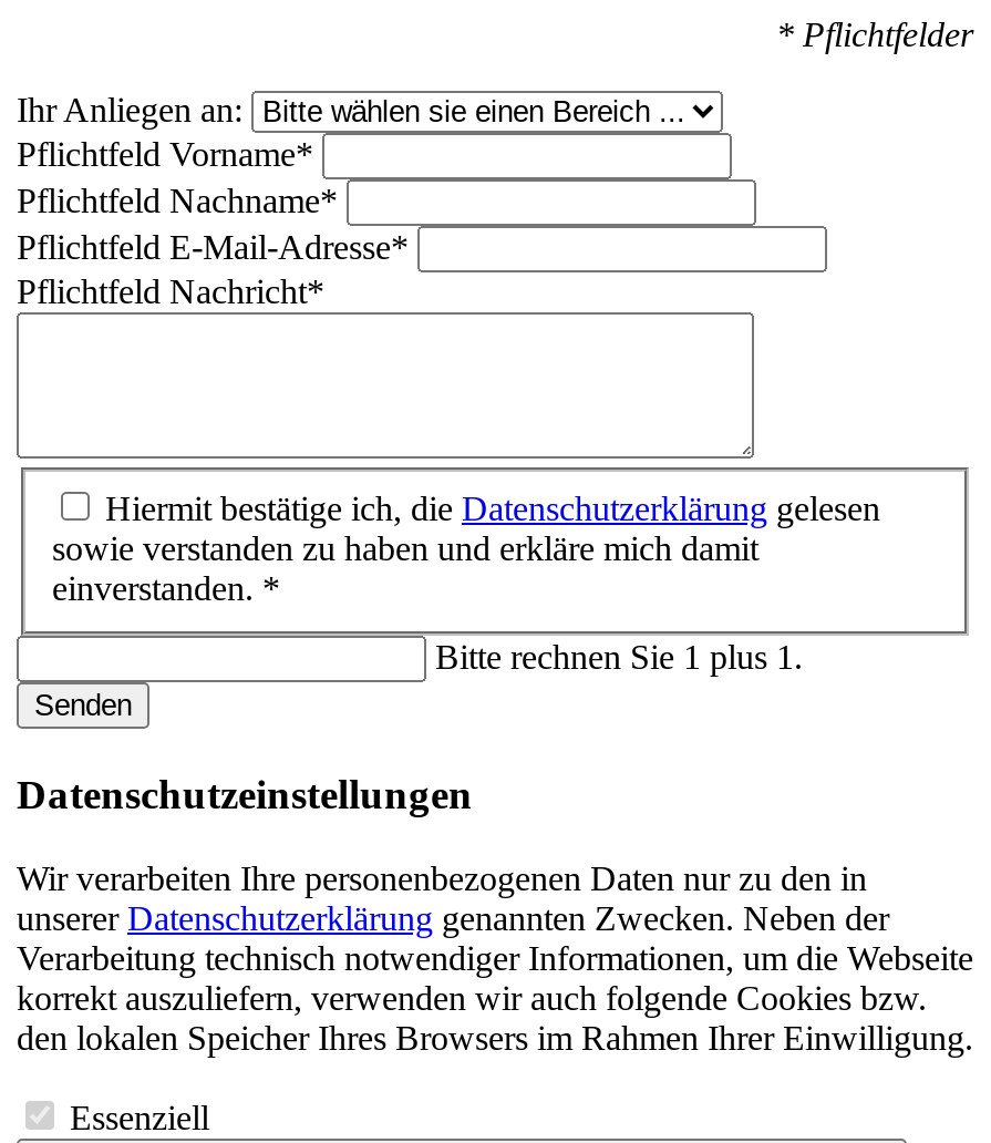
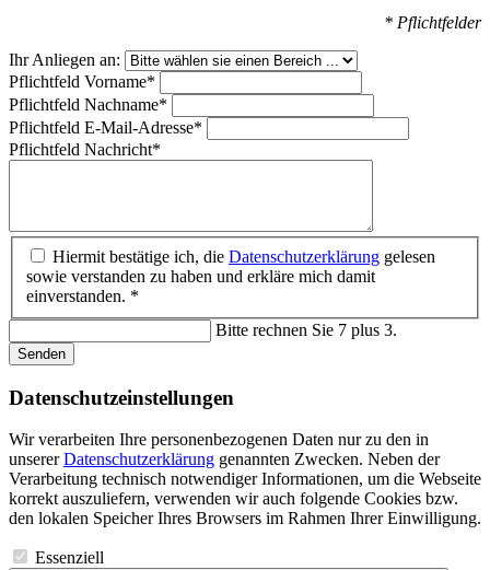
[435,638,803,675] Bitte rechnen Sie 1 plus 1. -> [215,320,397,339] Bitte rechnen Sie 7 plus 3.

